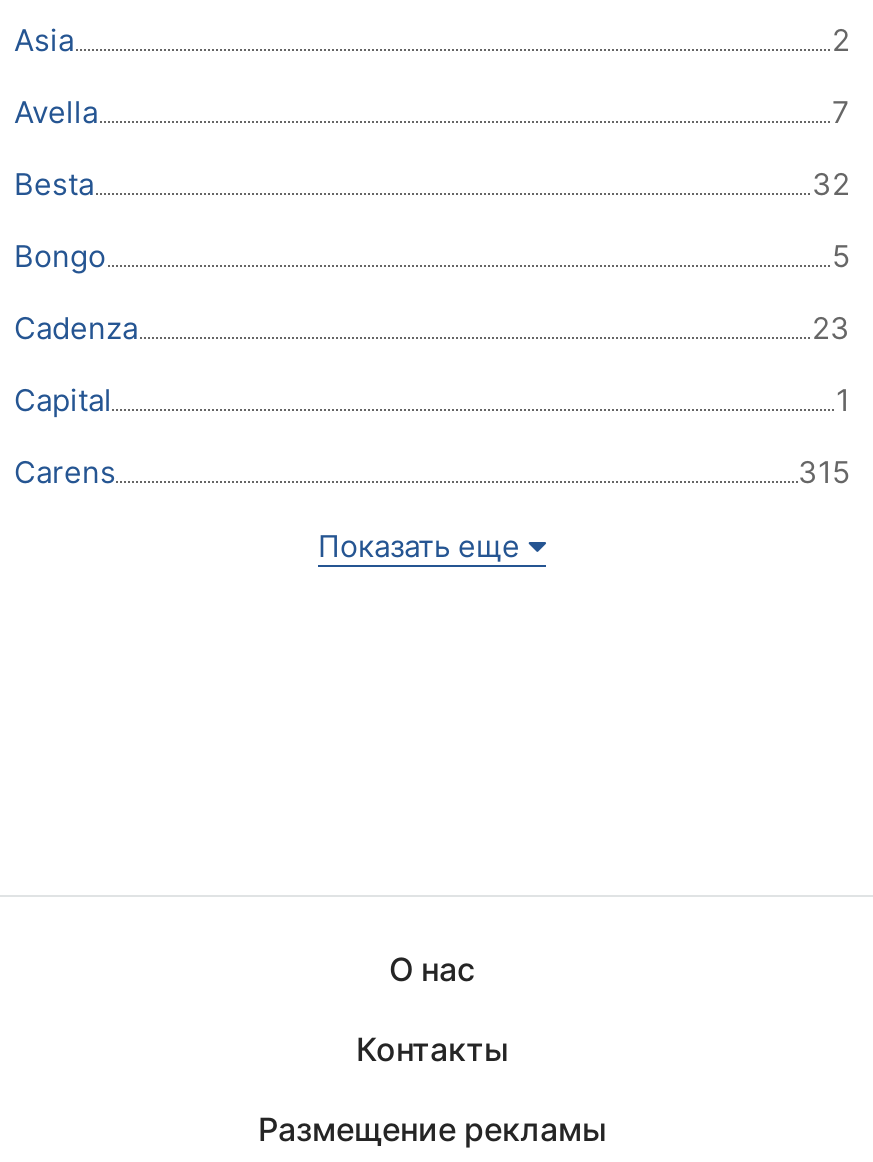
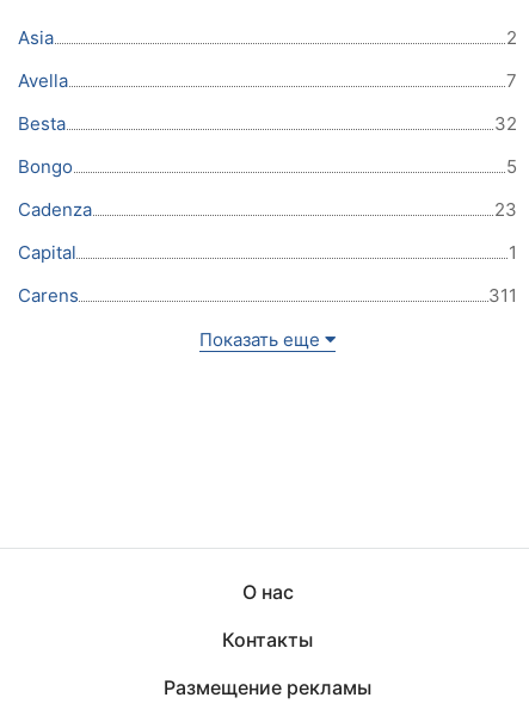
[798,453,850,491] 315 -> [488,284,517,307] 311

